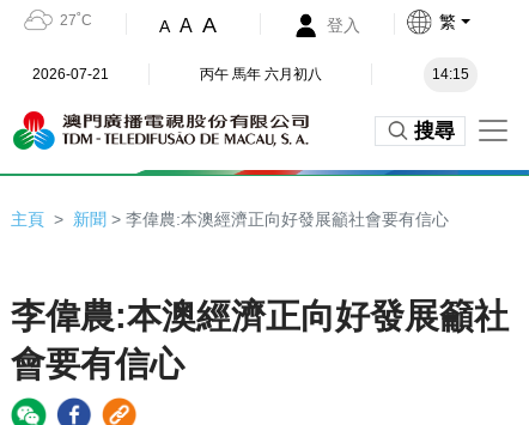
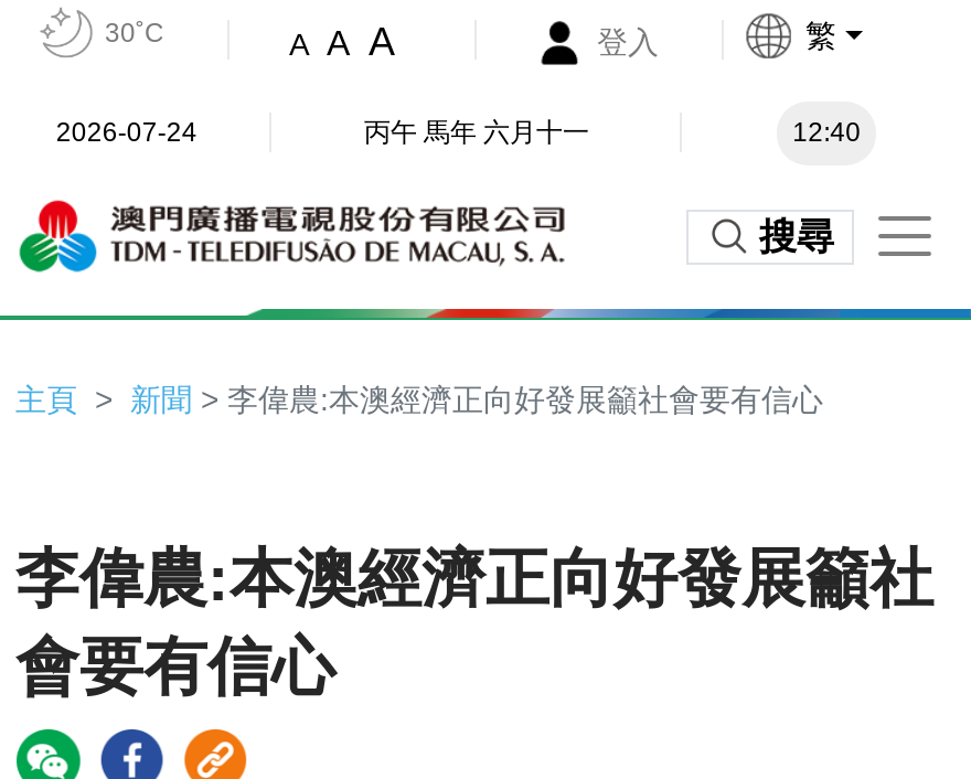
[59,12,92,29] 27˚C -> [105,18,164,49] 30˚C
[33,65,109,82] 2026-07-21 -> [56,116,197,147] 2026-07-24
[200,65,322,82] 丙午 馬年 六月初八 -> [364,116,589,147] 丙午 馬年 六月十一
[432,65,469,82] 14:15 -> [793,116,861,147] 12:40

